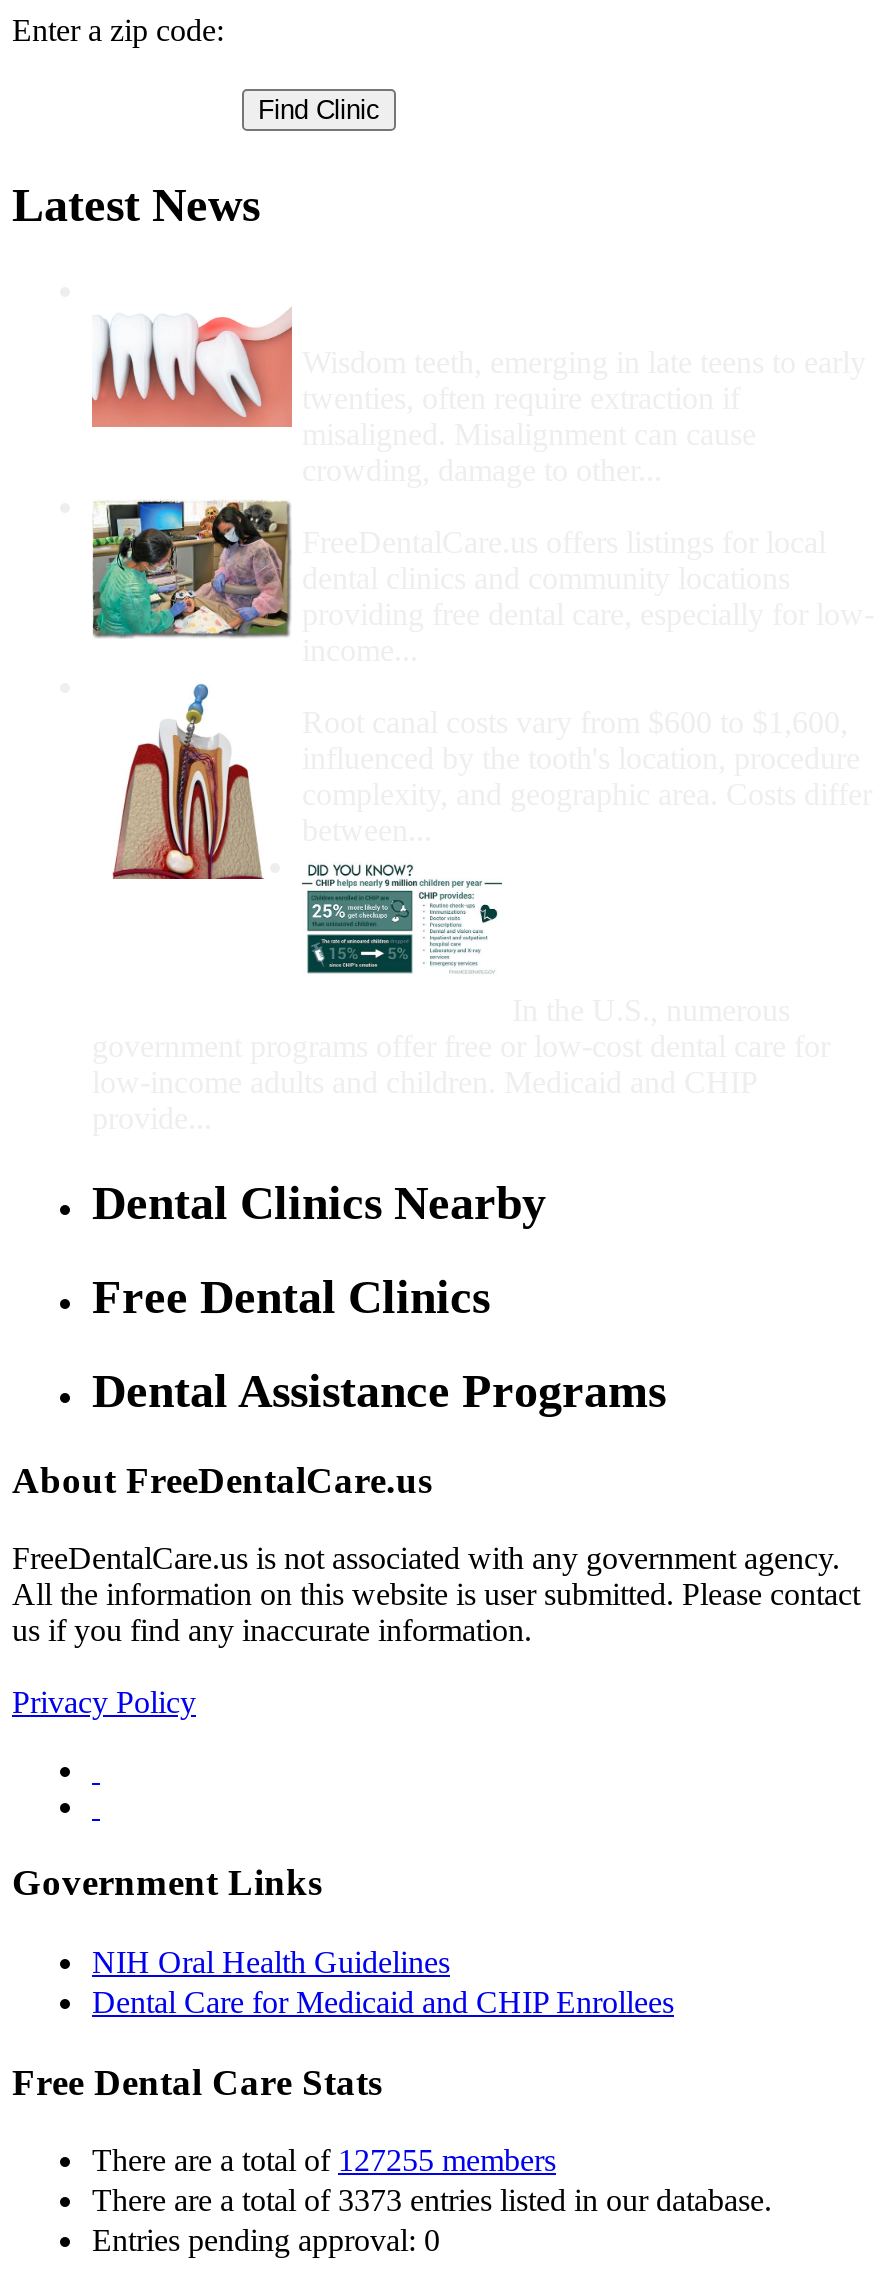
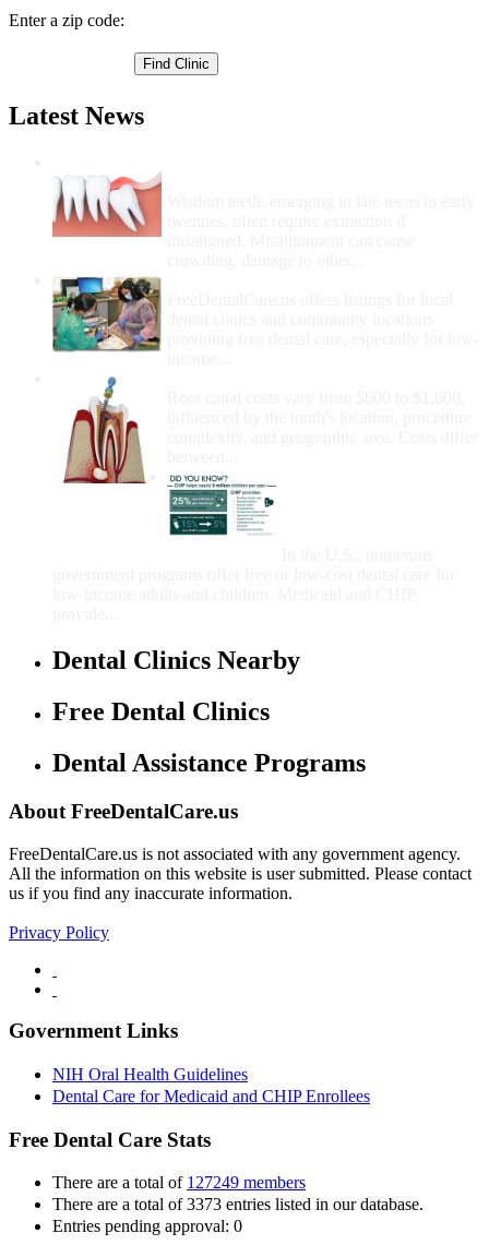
[92,2144,556,2178] There are a total of 127255 members -> [52,1173,306,1192] There are a total of 127249 members

